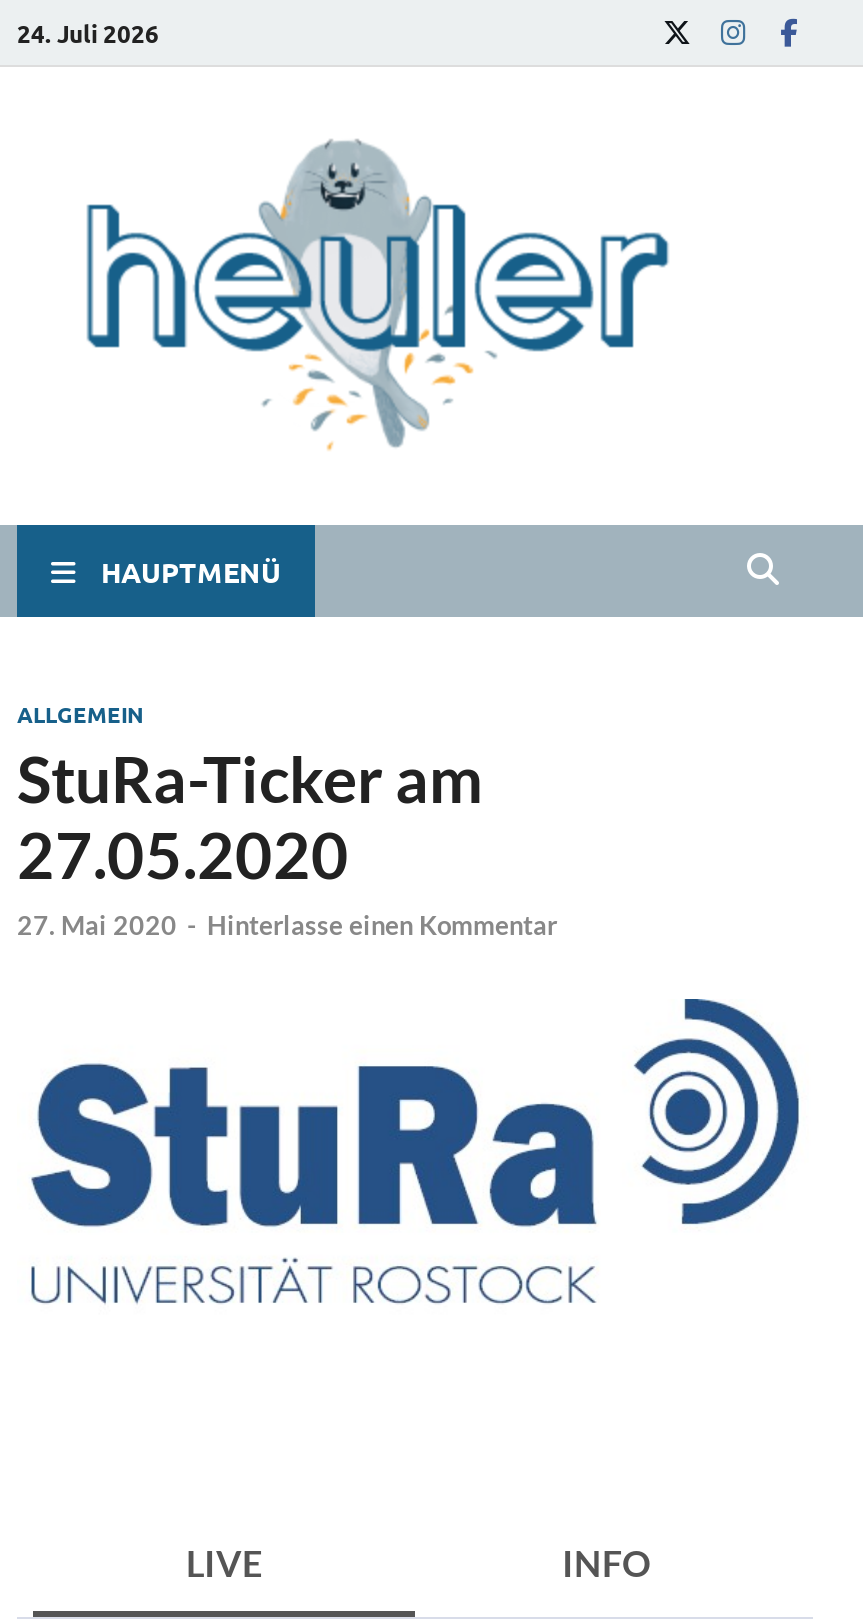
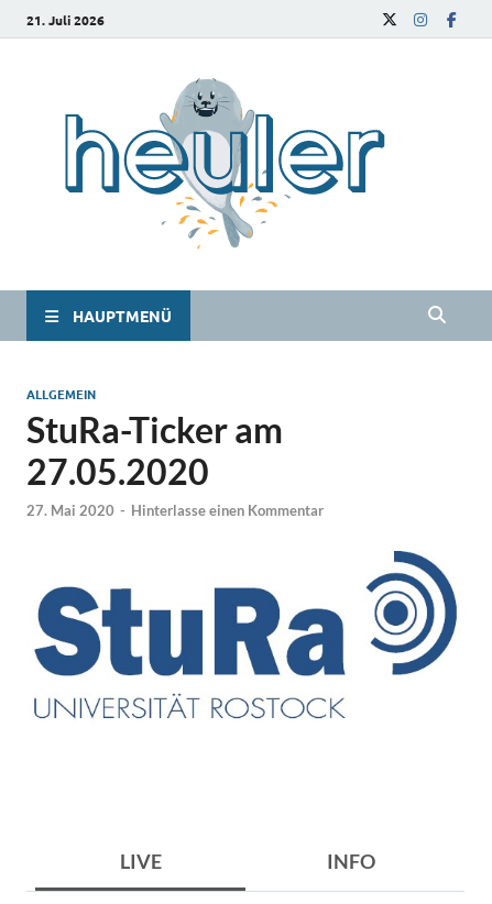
[17,16,159,48] 24. Juli 2026 -> [26,10,105,28] 21. Juli 2026

